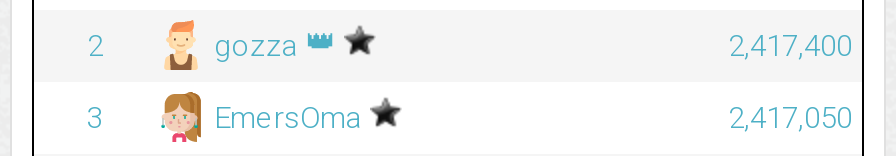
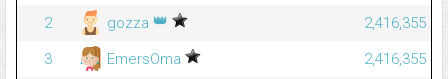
[728,28,852,64] 2,417,400 -> [364,14,426,32] 2,416,355
[728,100,852,136] 2,417,050 -> [364,50,426,68] 2,416,355

